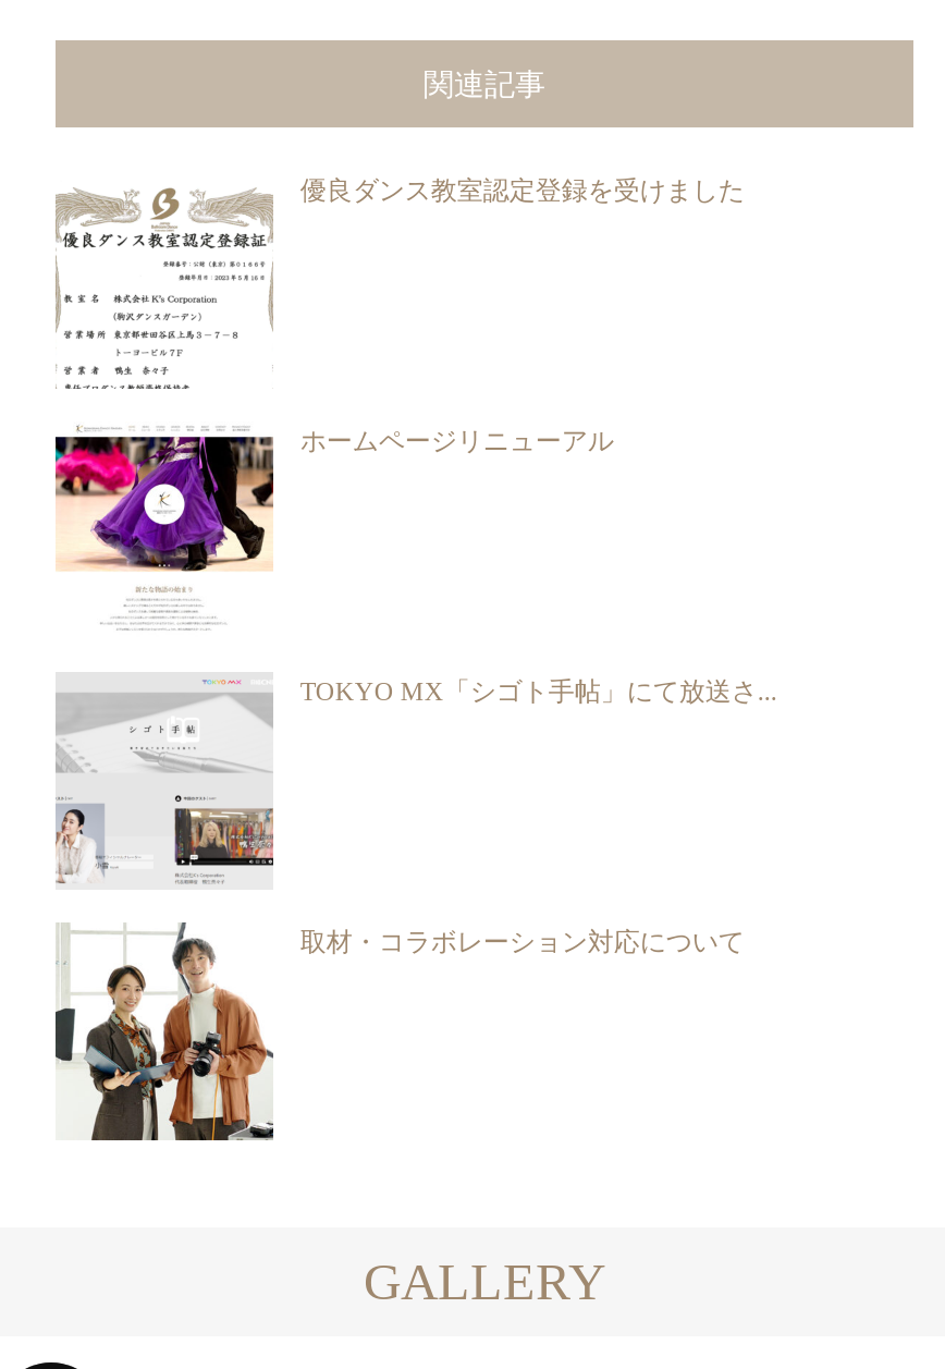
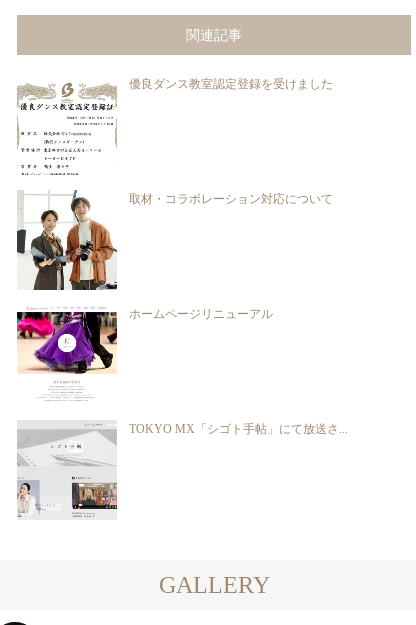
moved [51,421,777,706] -> [15,305,348,436]: [image] | ホームページリニューアル | TOKYO MX「シゴト手帖」にて放送さ...
moved [169,796,275,883] -> [69,477,118,517]: [image]
moved [53,922,744,1142] -> [16,189,333,291]: [image] | 取材・コラボレーション対応について

